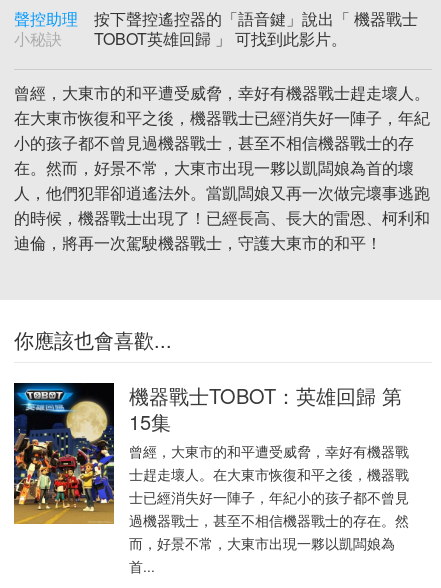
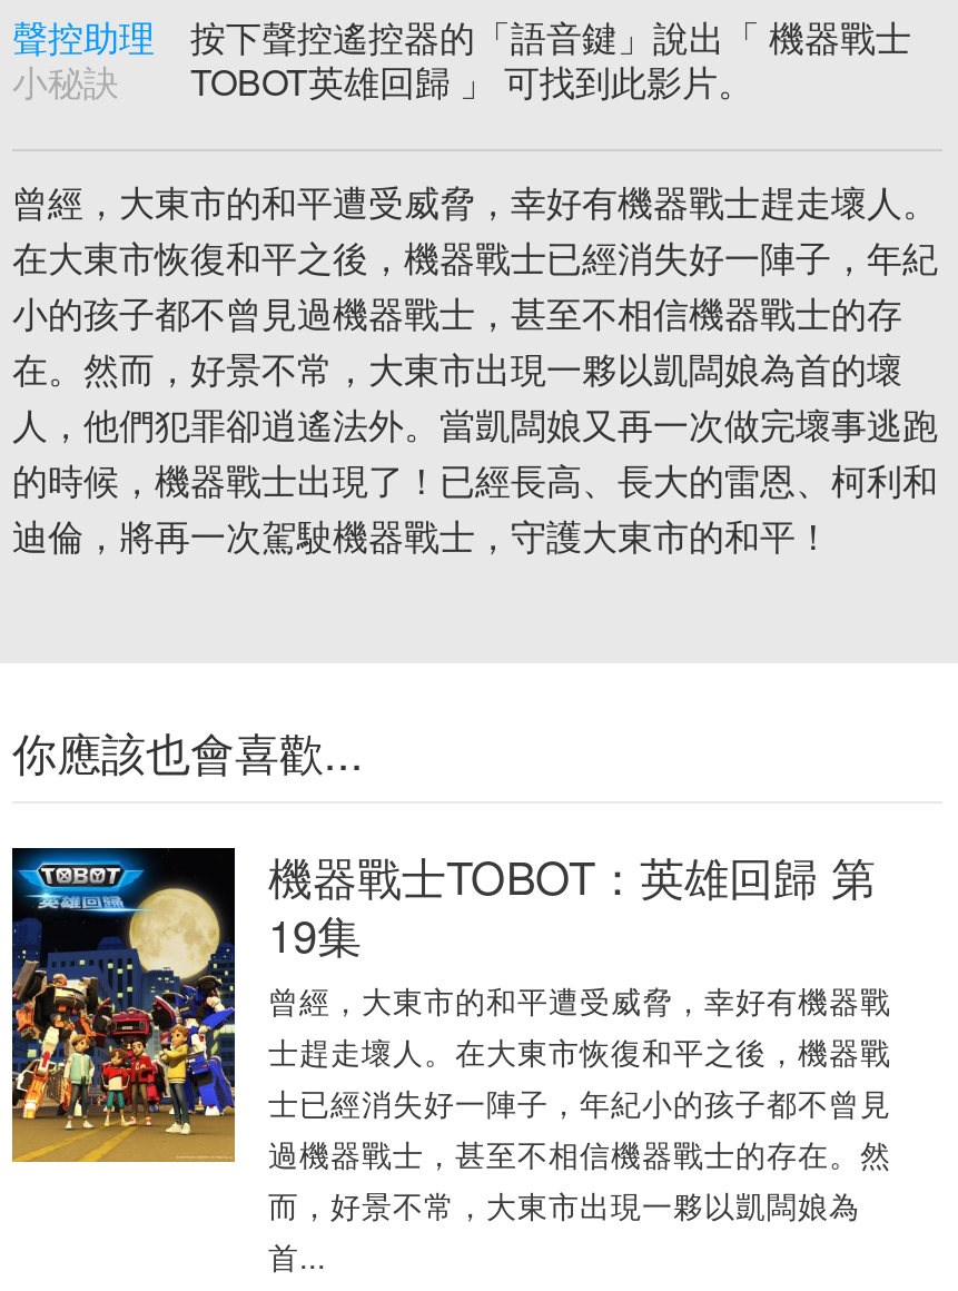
[129,407,171,436] 15集 -> [268,902,362,966] 19集

